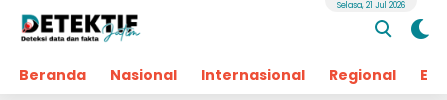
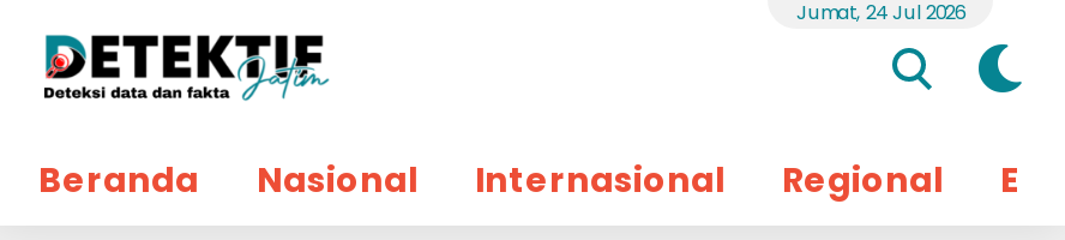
[337,0,405,11] Selasa, 21 Jul 2026 -> [796,0,964,26] Jumat, 24 Jul 2026

